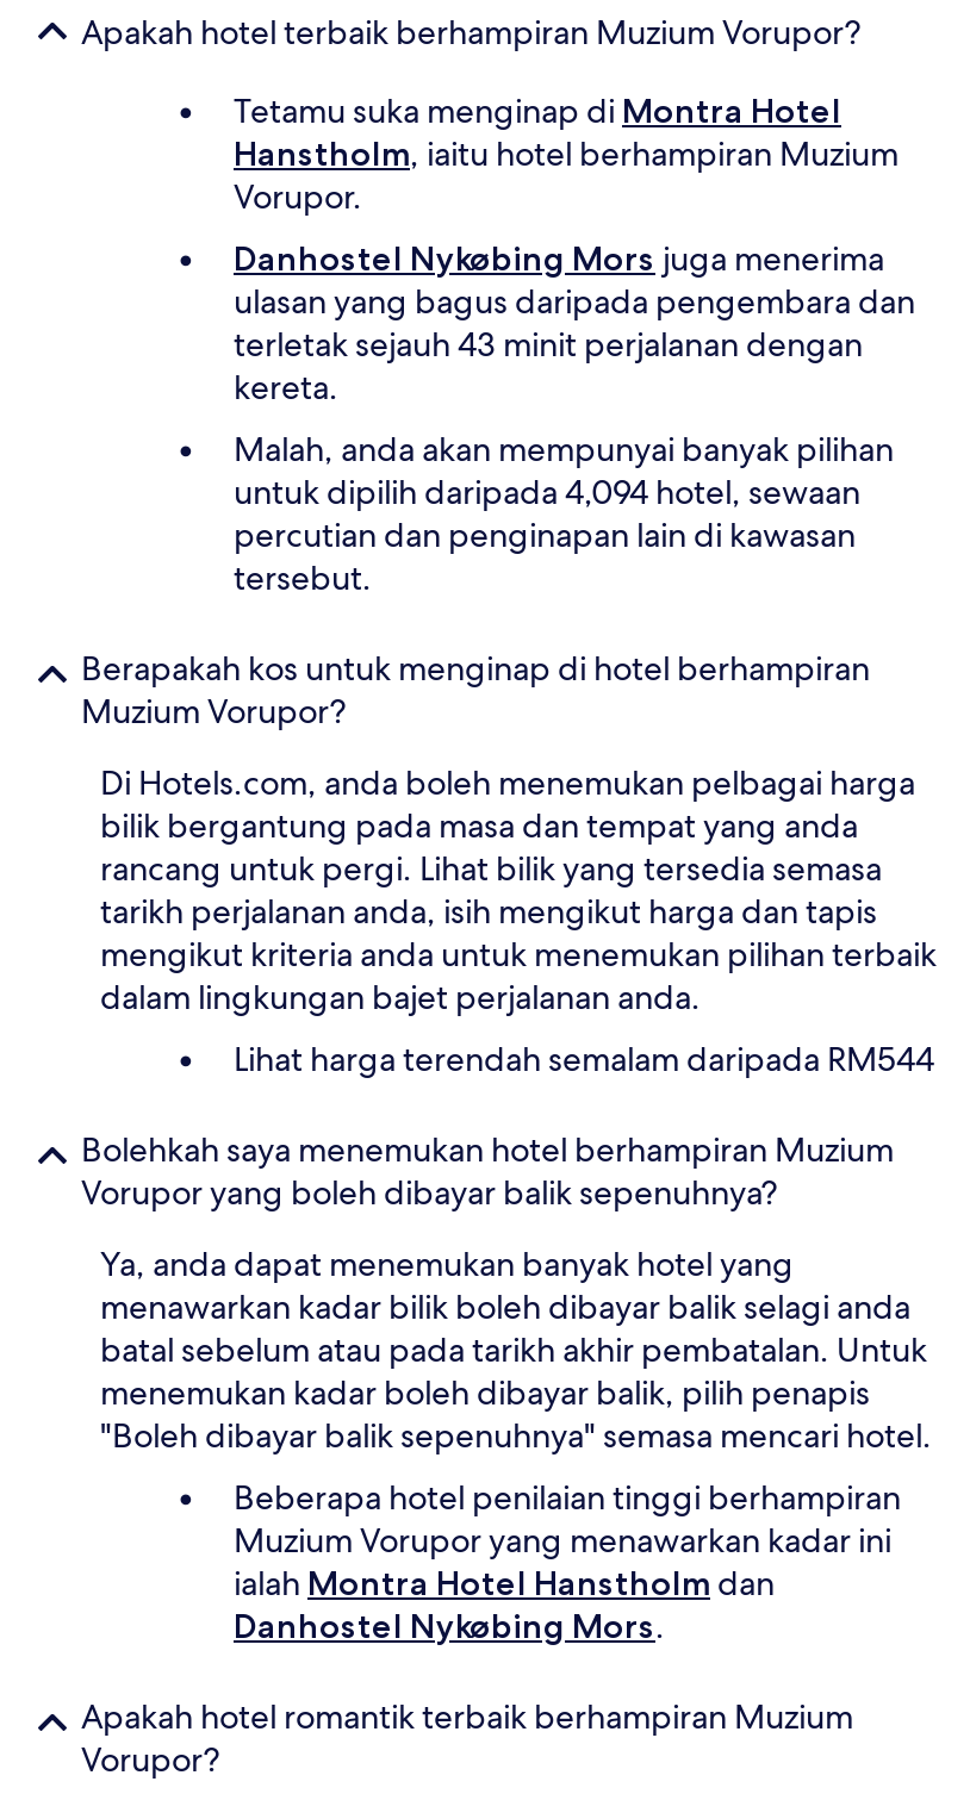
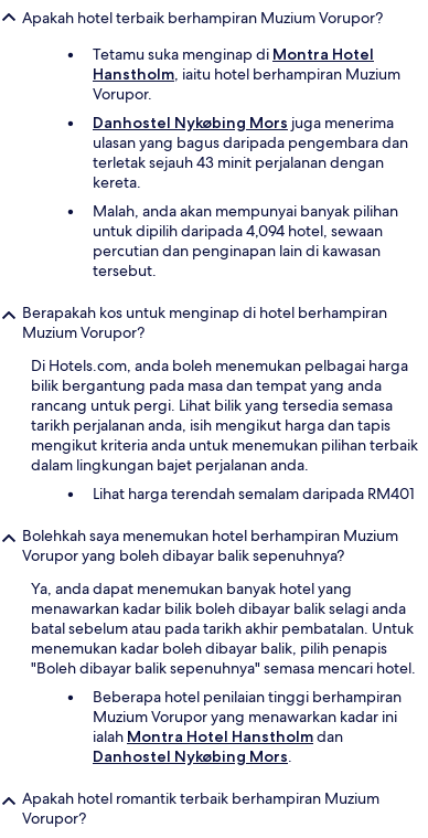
[234,1038,934,1080] Lihat harga terendah semalam daripada RM544 -> [93,484,415,503] Lihat harga terendah semalam daripada RM401

